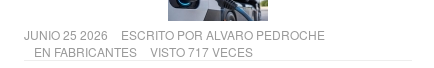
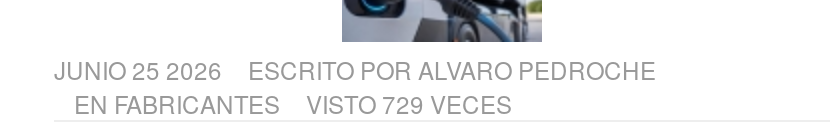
[34,43,253,60] EN FABRICANTES VISTO 717 VECES -> [74,87,512,121] EN FABRICANTES VISTO 729 VECES

